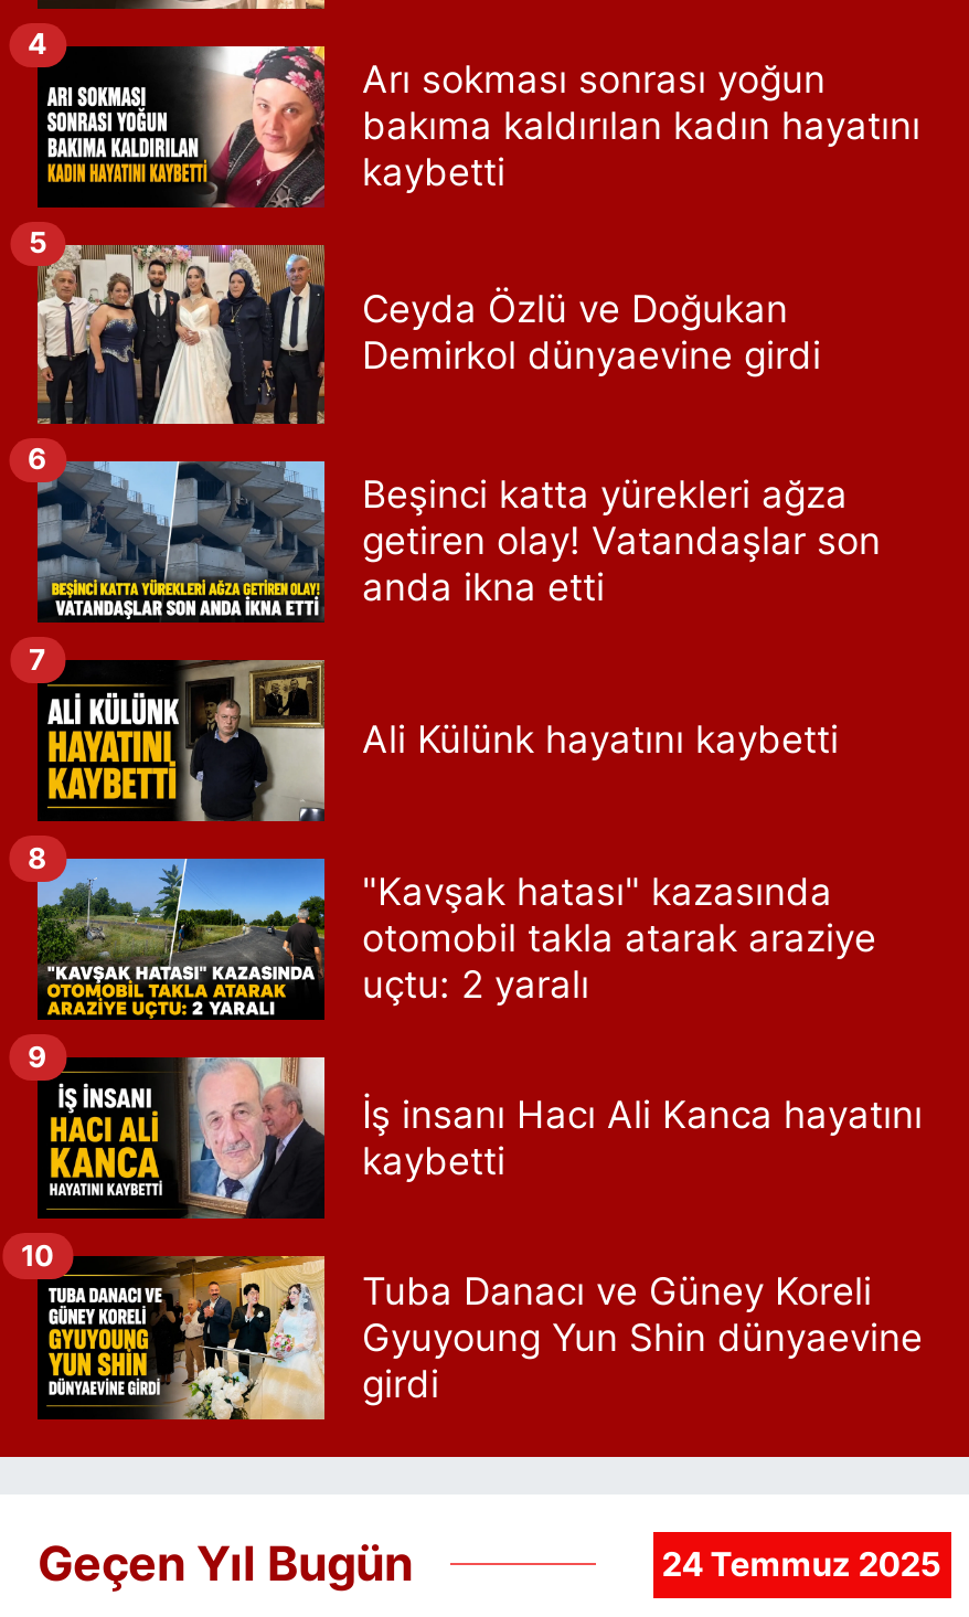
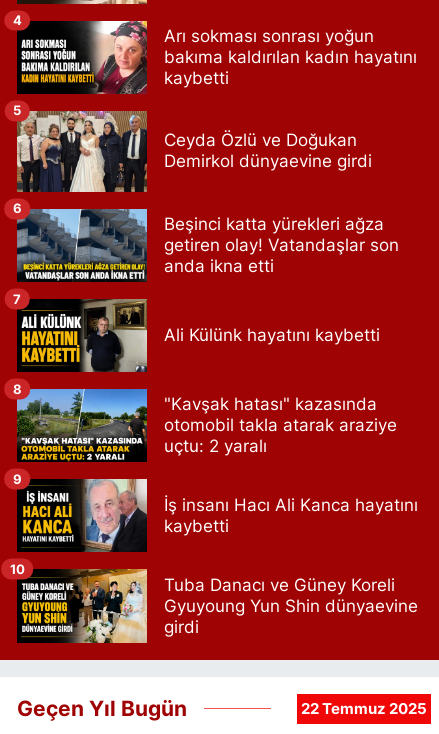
[662,1545,942,1585] 24 Temmuz 2025 -> [301,700,427,718] 22 Temmuz 2025

